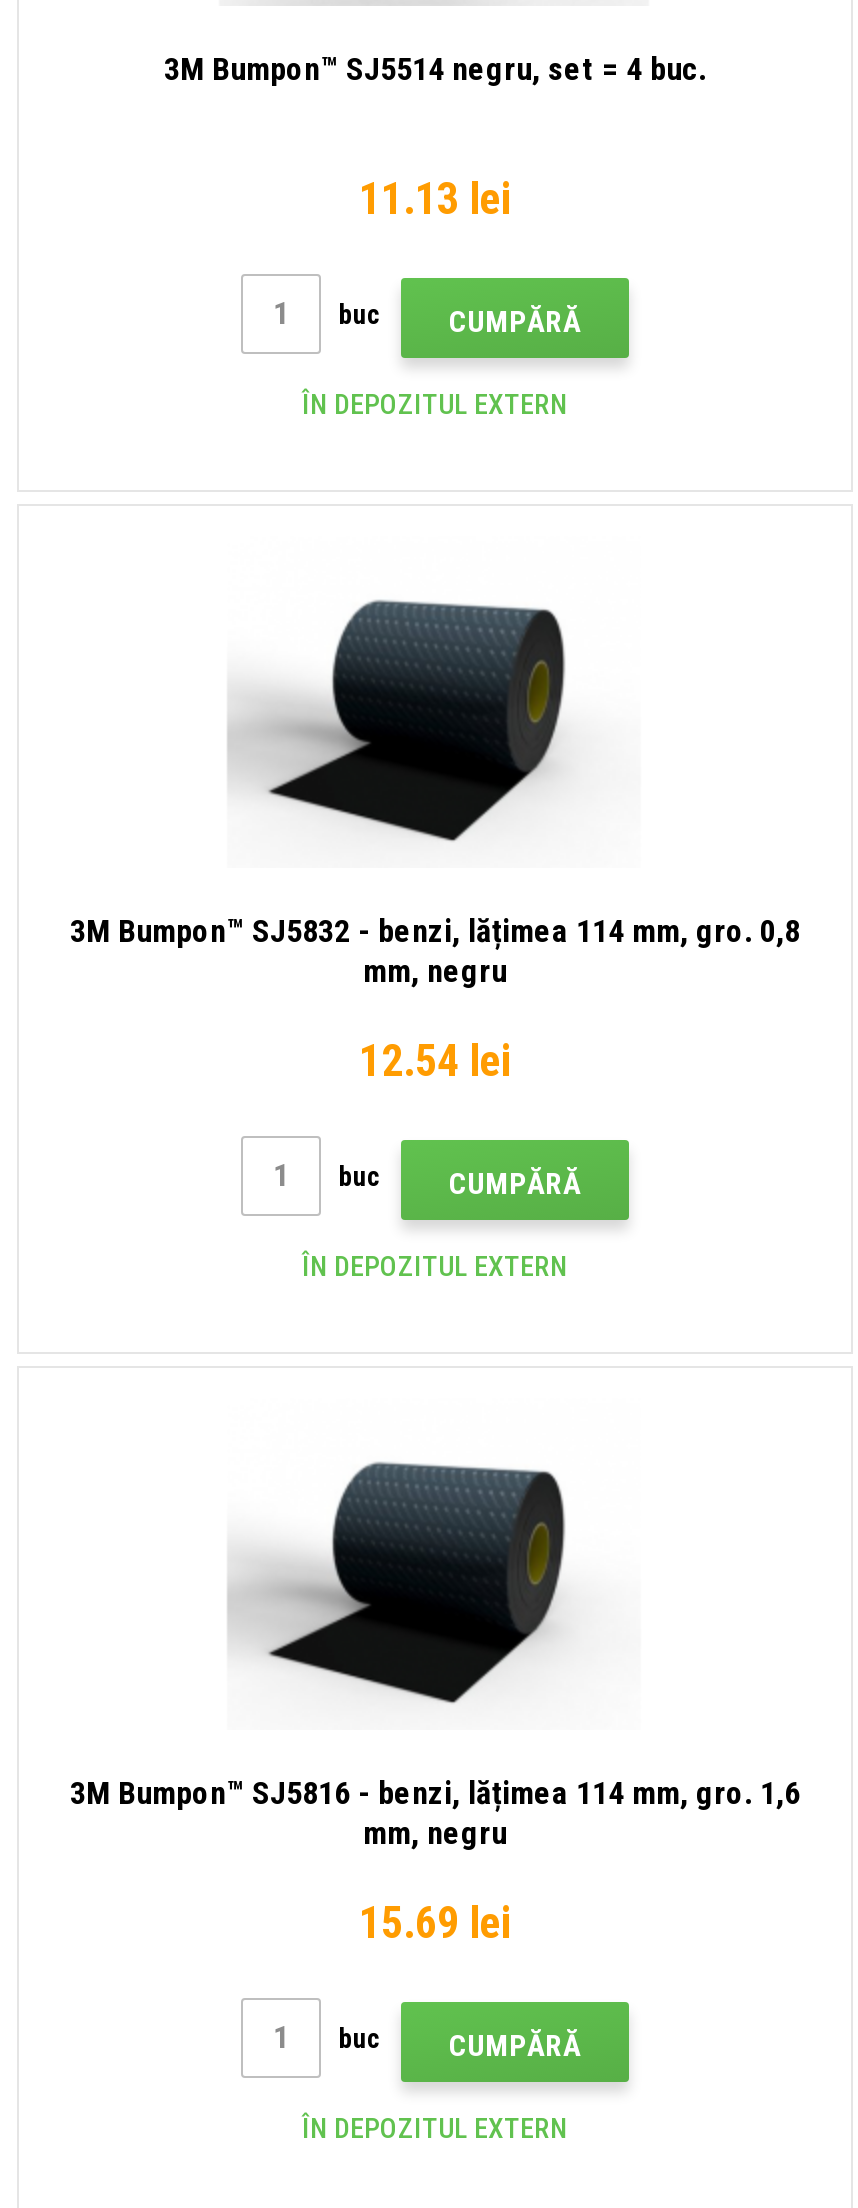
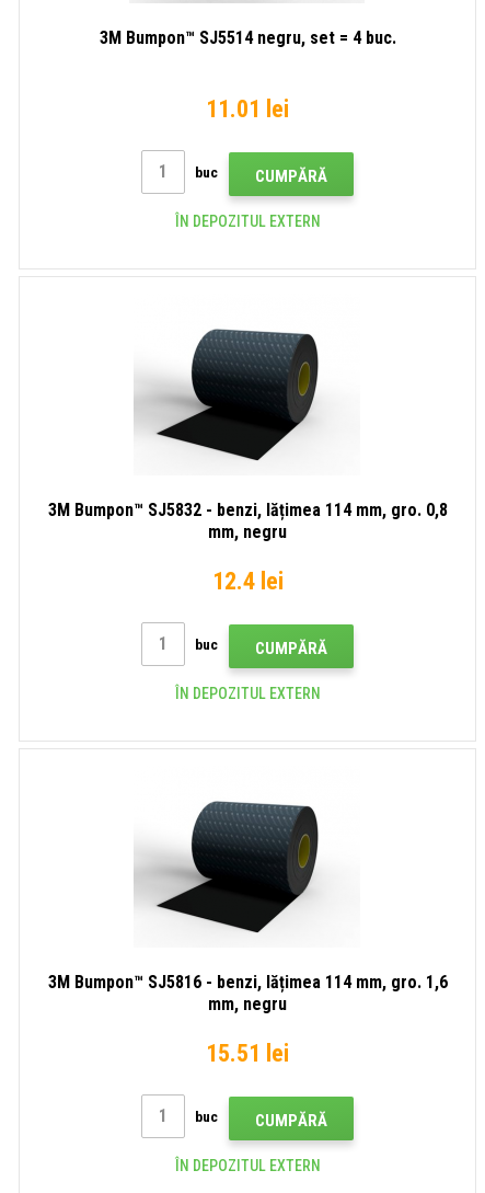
[359,174,511,224] 11.13 lei -> [206,95,289,122] 11.01 lei
[359,1036,511,1086] 12.54 lei -> [212,567,283,595] 12.4 lei
[359,1898,511,1948] 15.69 lei -> [206,1039,289,1067] 15.51 lei

